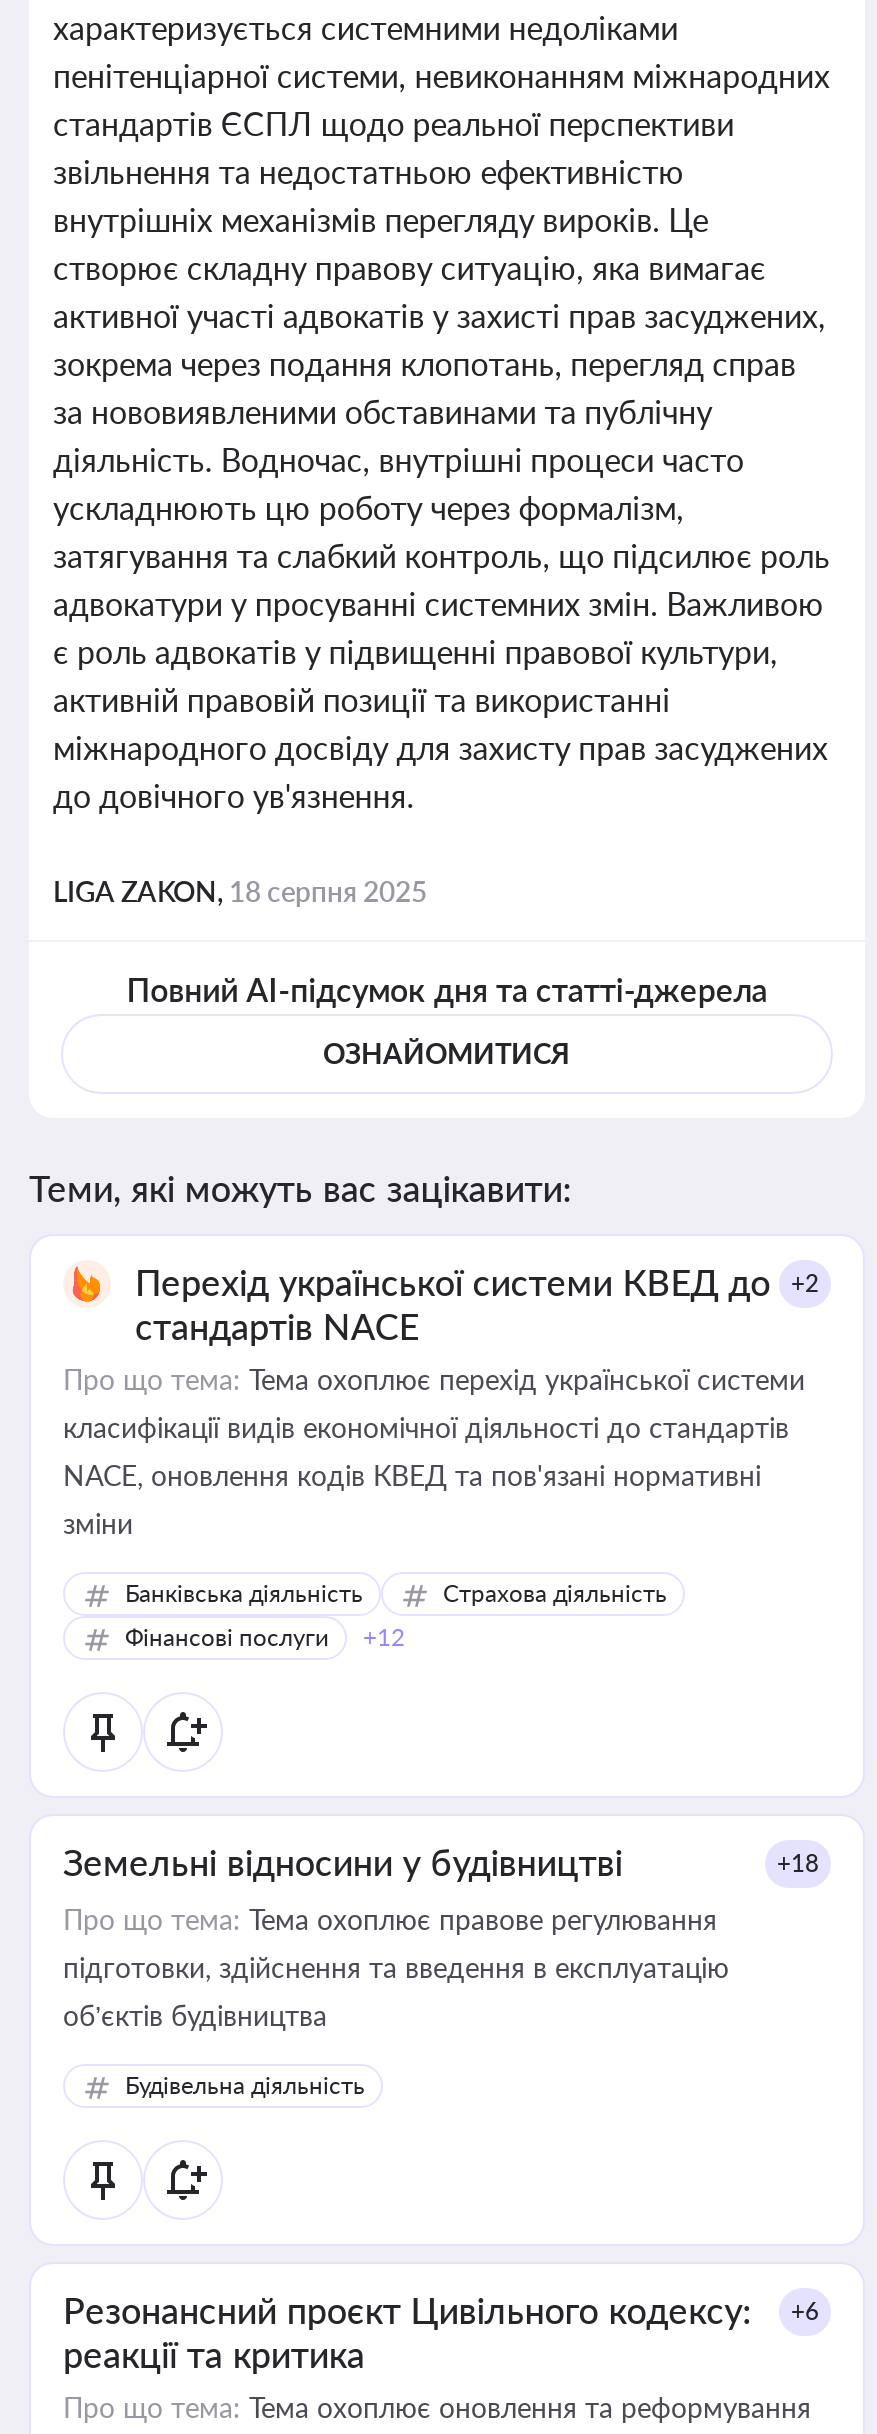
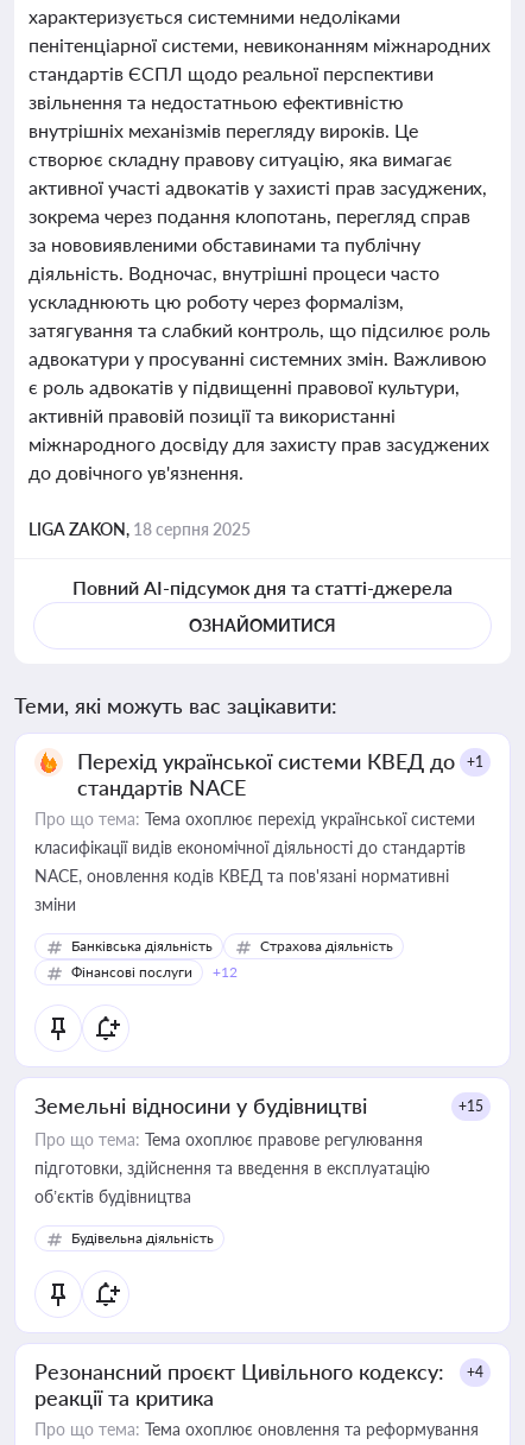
[135,1260,819,1304] Перехід української системи КВЕД до +2 -> [77,748,483,774] Перехід української системи КВЕД до +1
[777,1848,819,1878] +18 -> [458,1097,483,1115] +15
[63,2288,819,2332] Резонансний проєкт Цивільного кодексу: +6 -> [34,1358,483,1384] Резонансний проєкт Цивільного кодексу: +4

